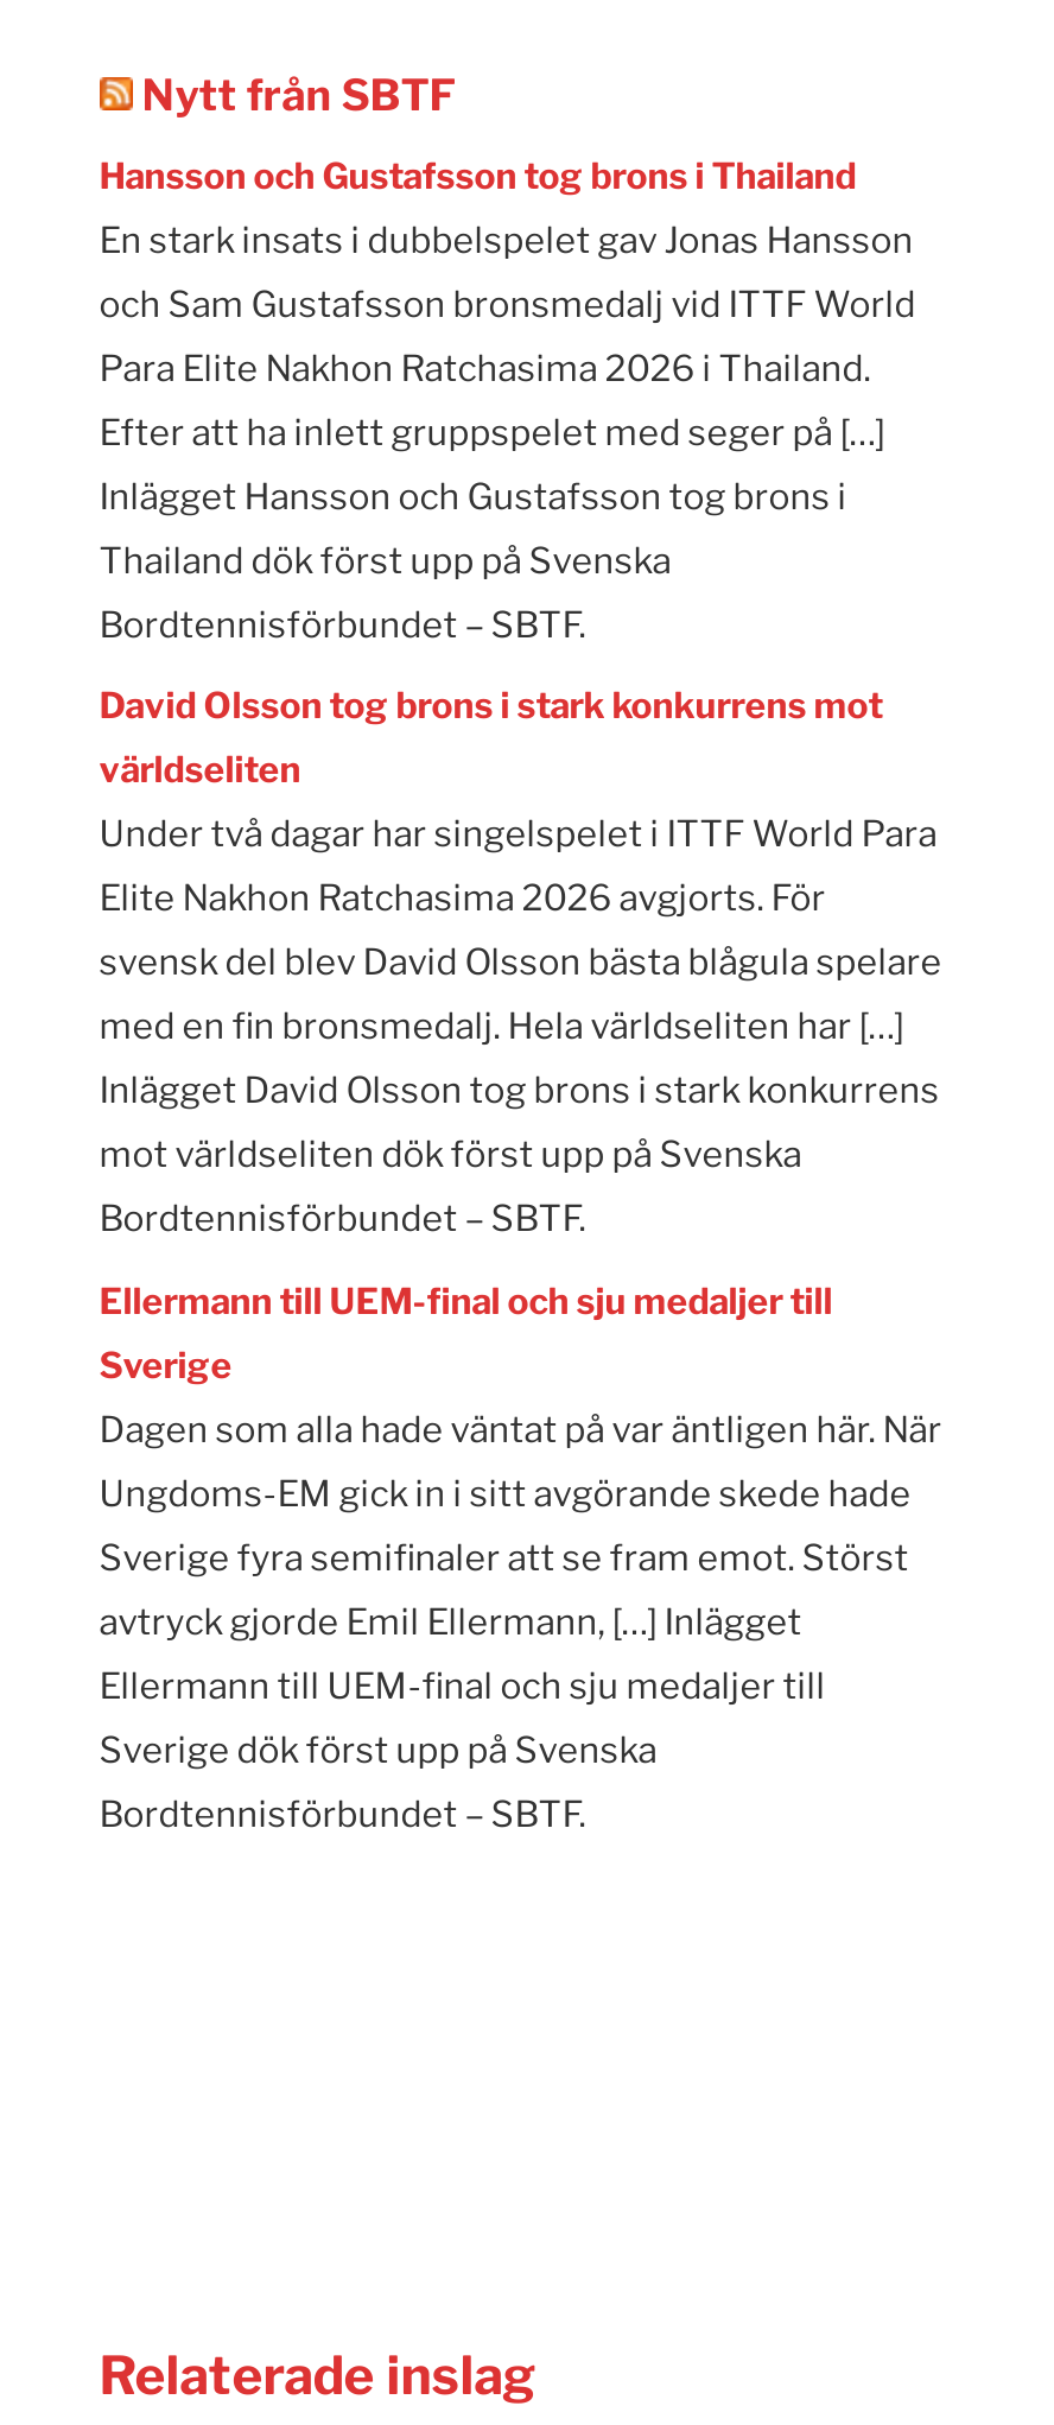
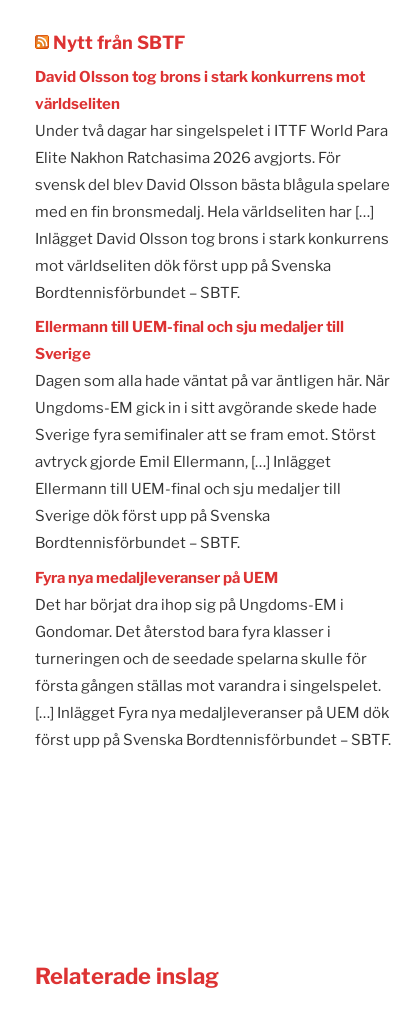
[99,155,916,646] Hansson och Gustafsson tog brons i Thailand | En stark insats i dubbelspelet gav Jonas Hansson | och Sam Gustafsson bronsmedalj vid ITTF World | Para Elite Nakhon Ratchasima 2026 i Thailand. | Efter att ha inlett gruppspelet med seger på […] | Inlägget Hansson och Gustafsson tog brons i | Thailand dök först upp på Svenska | Bordtennisförbundet – SBTF. -> none
moved [99,685,942,1835] -> [35,68,390,552]: David Olsson tog brons i stark konkurrens mot | världseliten | Under två dagar har singelspelet i ITTF World Para | ... | Sverige dök först upp på Svenska | Bordtennisförbundet – SBTF.
none -> [35,569,391,749] Fyra nya medaljleveranser på UEM | Det har börjat dra ihop sig på Ungdoms-EM i | Gondomar. Det återstod bara fyra klasser i | turneringen och de seedade spelarna skulle för | första gången ställas mot varandra i singelspelet. | […] Inlägget Fyra nya medaljleveranser på UEM dök | först upp på Svenska Bordtennisförbundet – SBTF.

